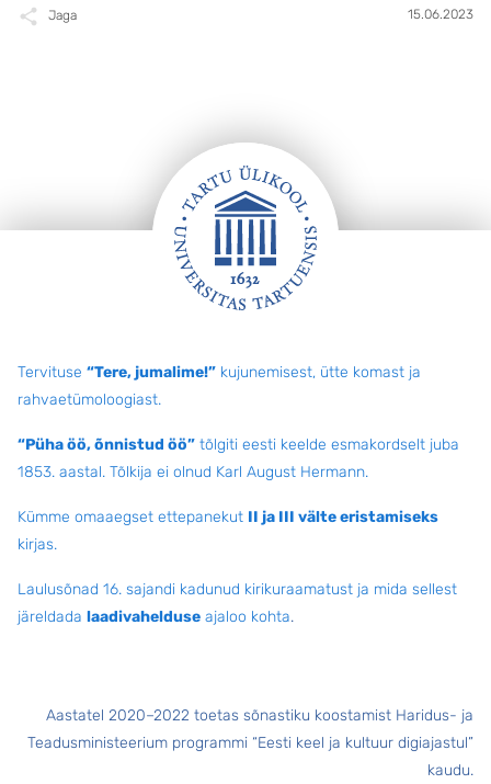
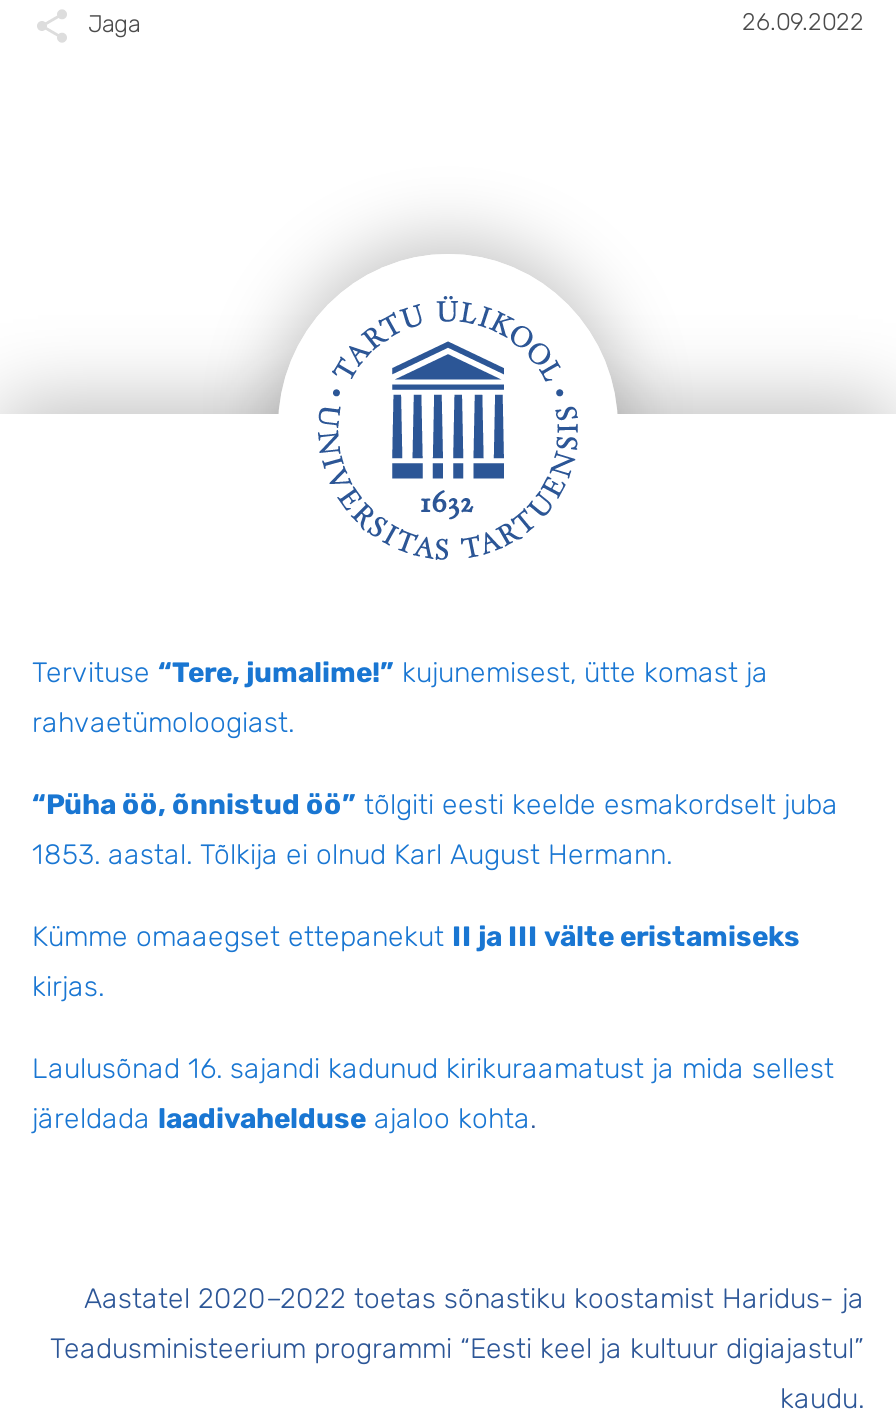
[408,7,473,22] 15.06.2023 -> [742,9,864,37] 26.09.2022

